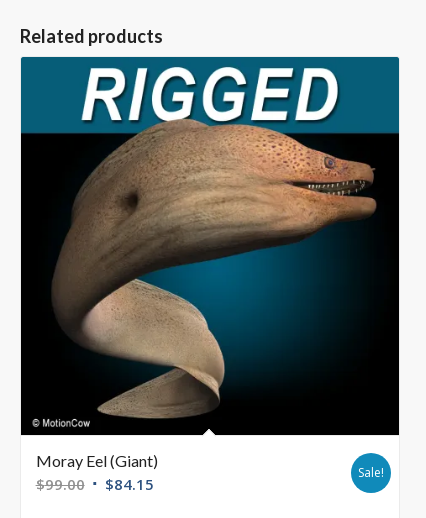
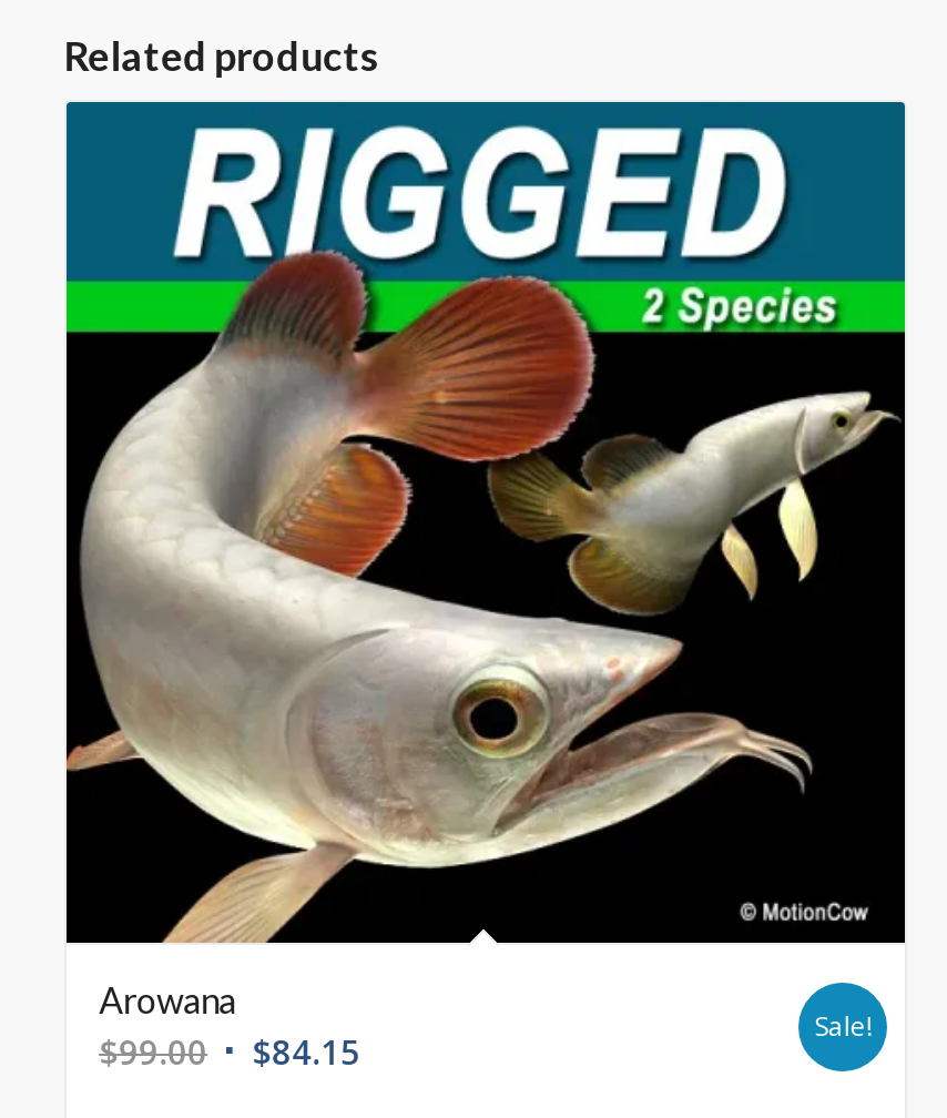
[20,67,400,470] [image] | Moray Eel (Giant) -> [64,126,907,1021] [image] | Arowana

